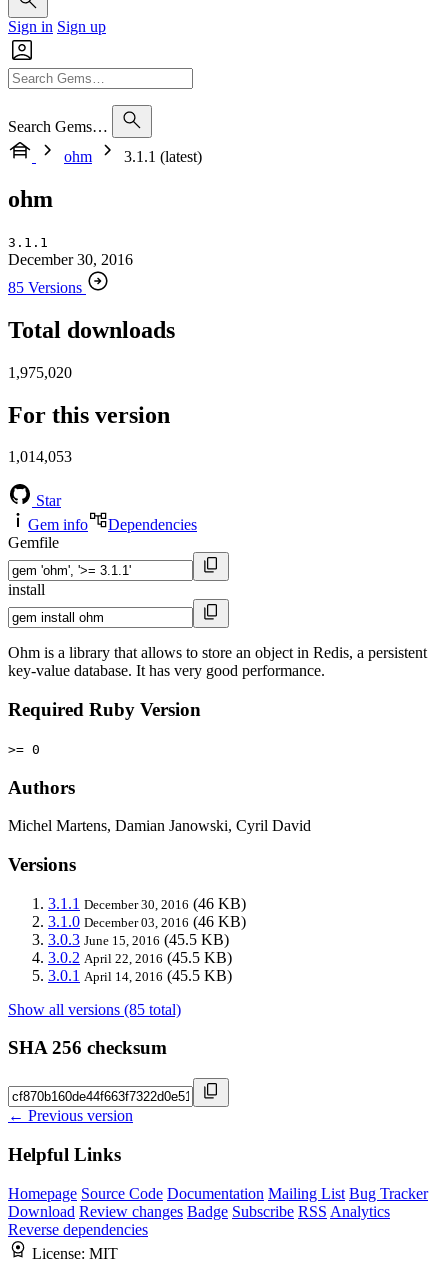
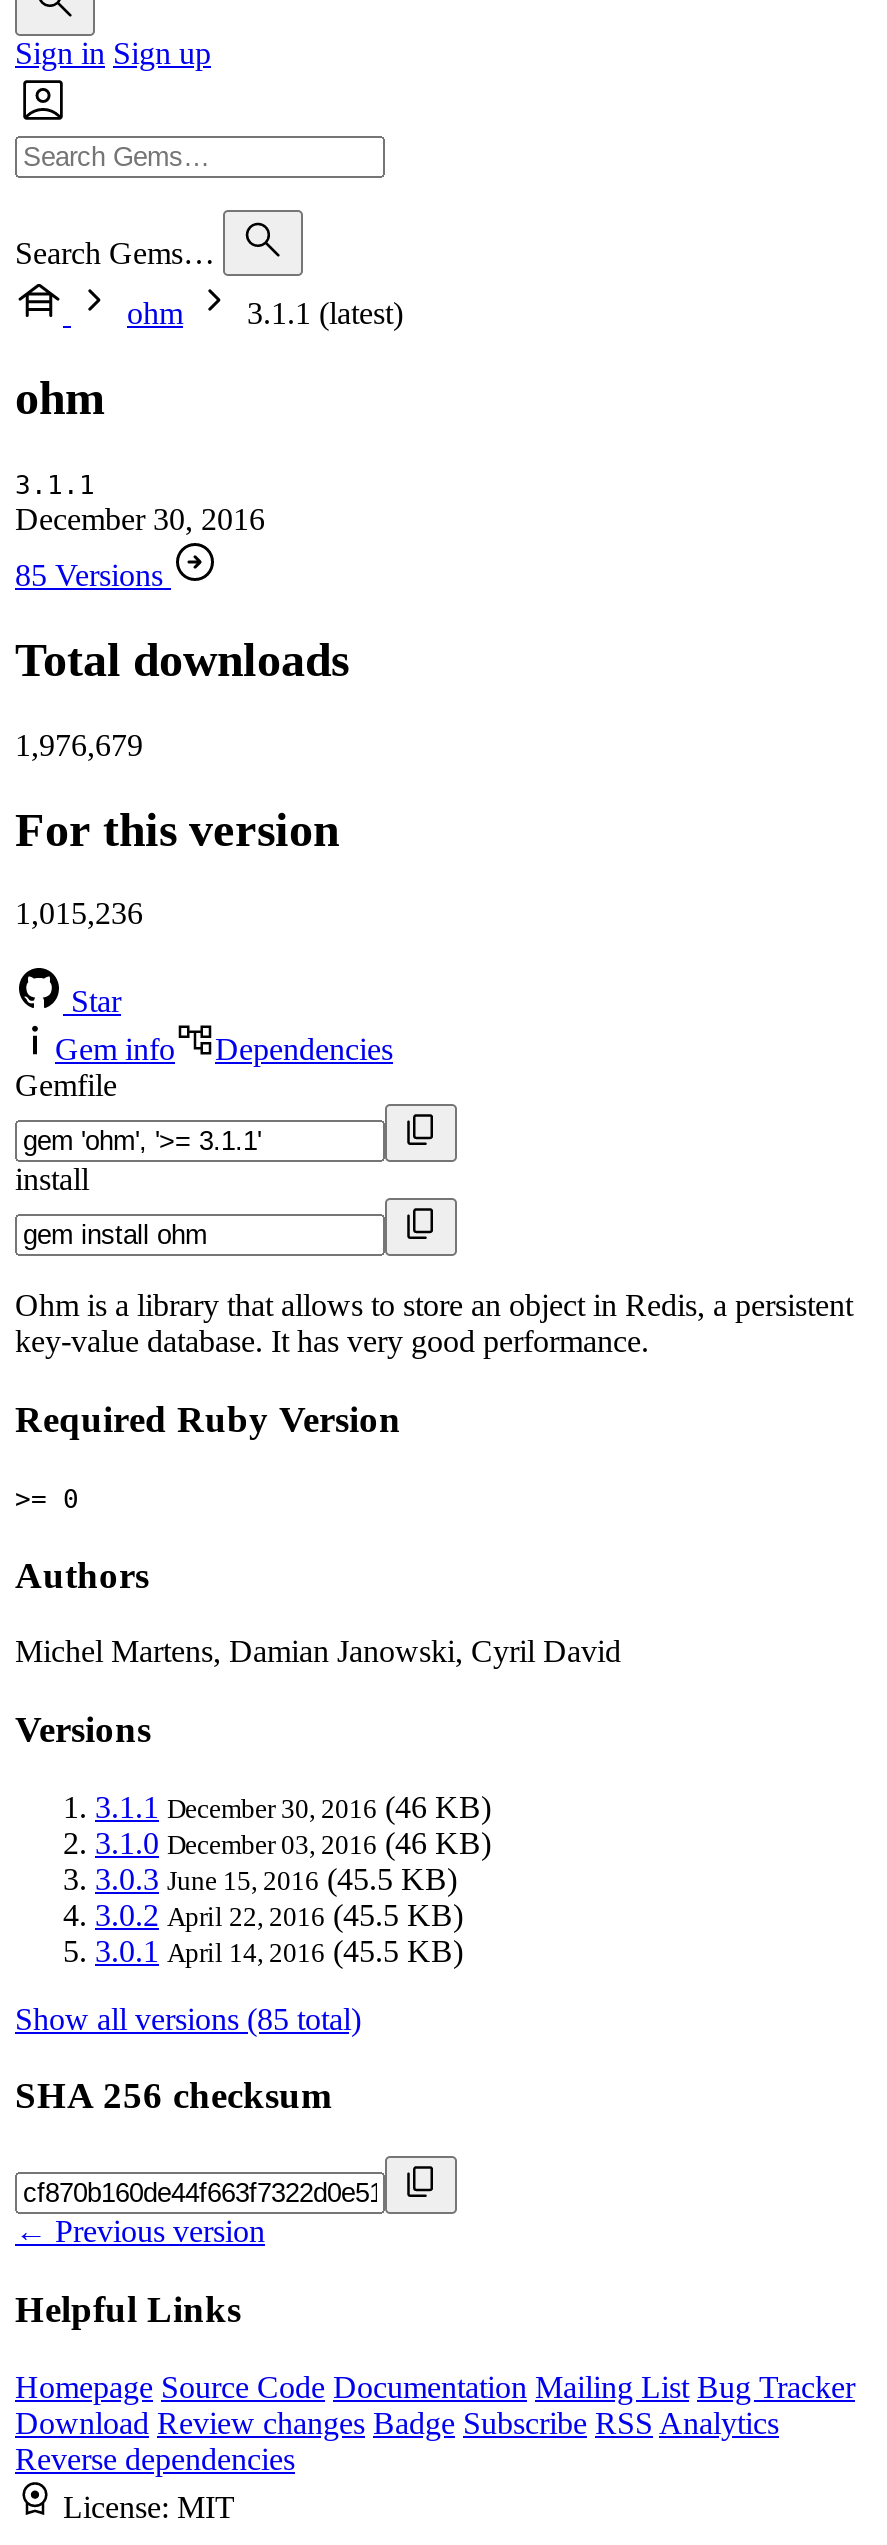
[8,364,72,381] 1,975,020 -> [15,727,143,761] 1,976,679
[8,448,72,465] 1,014,053 -> [15,897,143,931] 1,015,236

